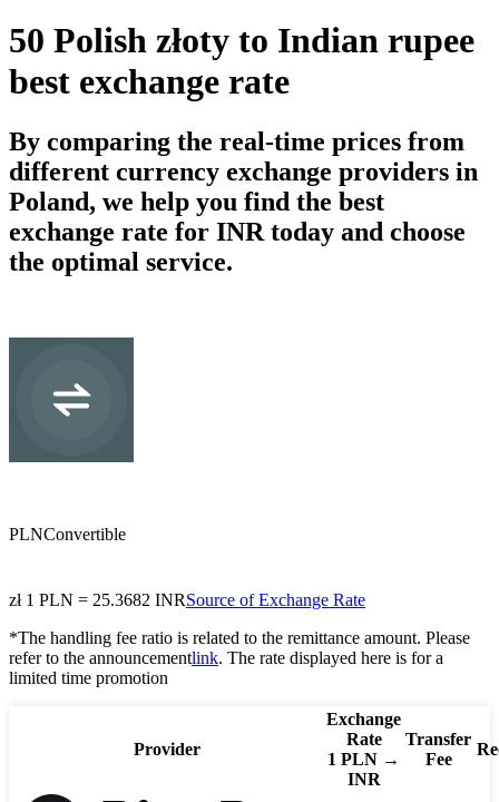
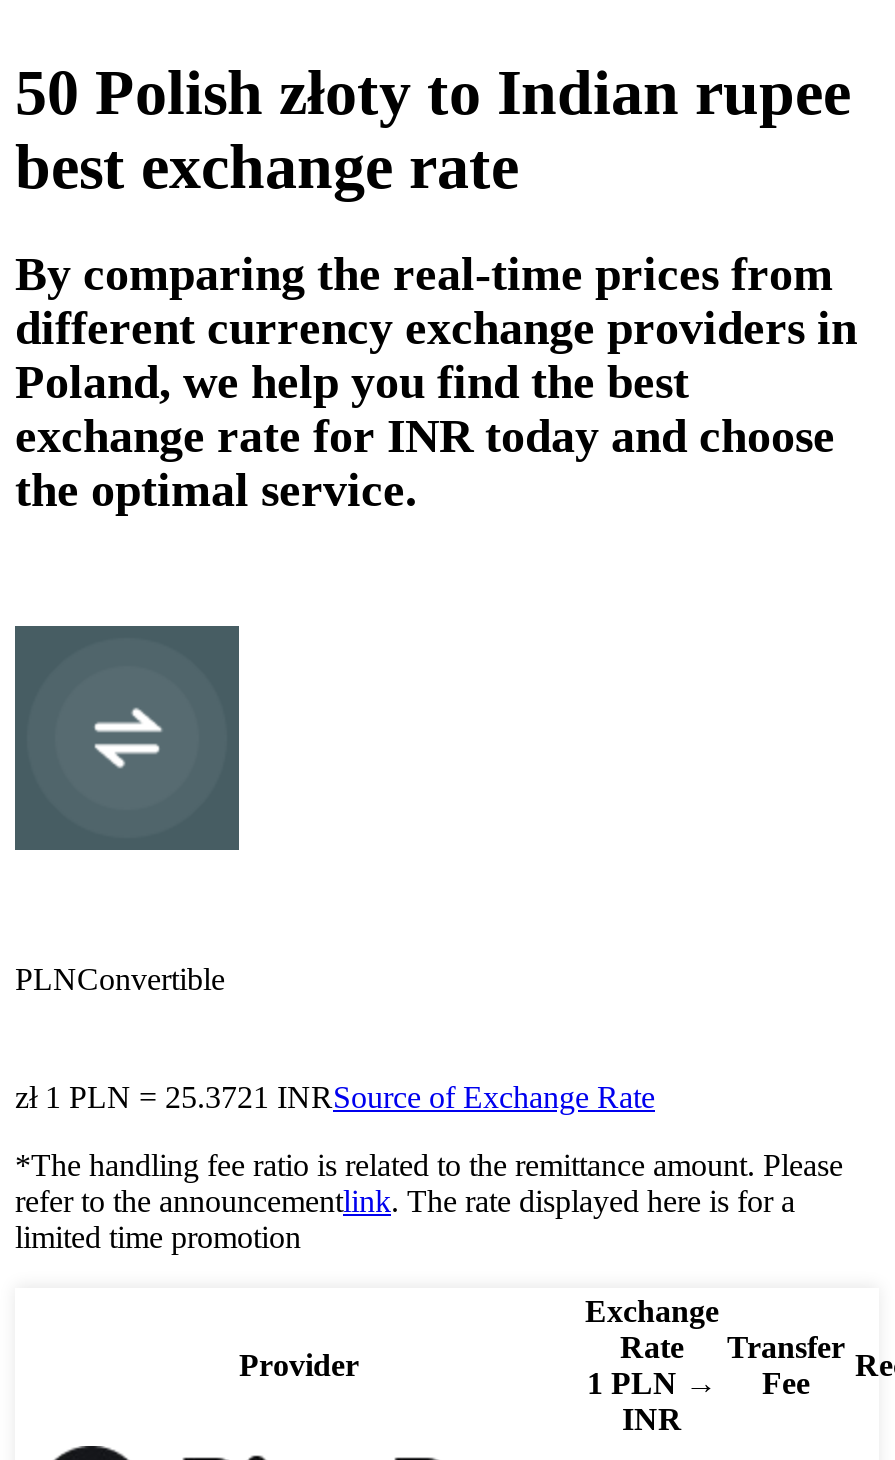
[9,590,365,609] zł 1 PLN = 25.3682 INR Source of Exchange Rate -> [15,1080,655,1114] zł 1 PLN = 25.3721 INR Source of Exchange Rate

